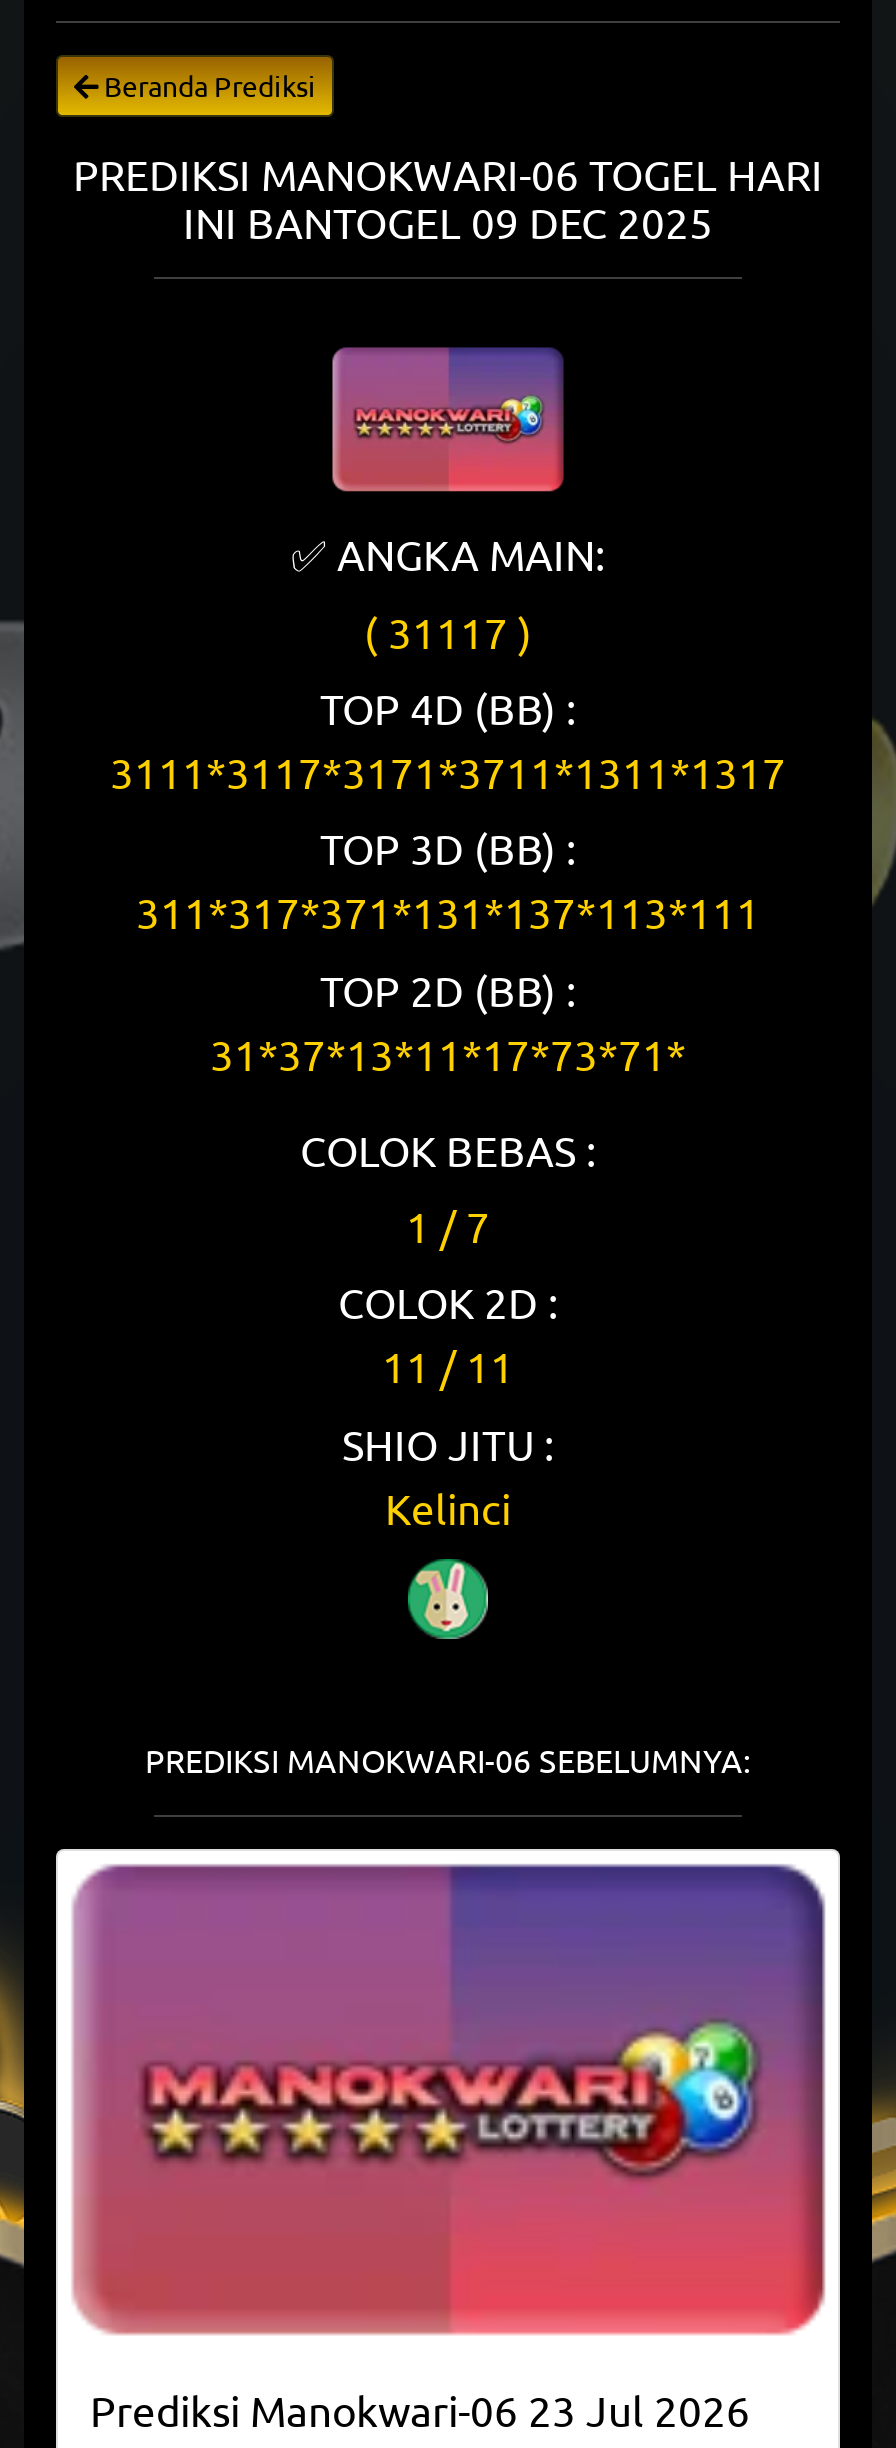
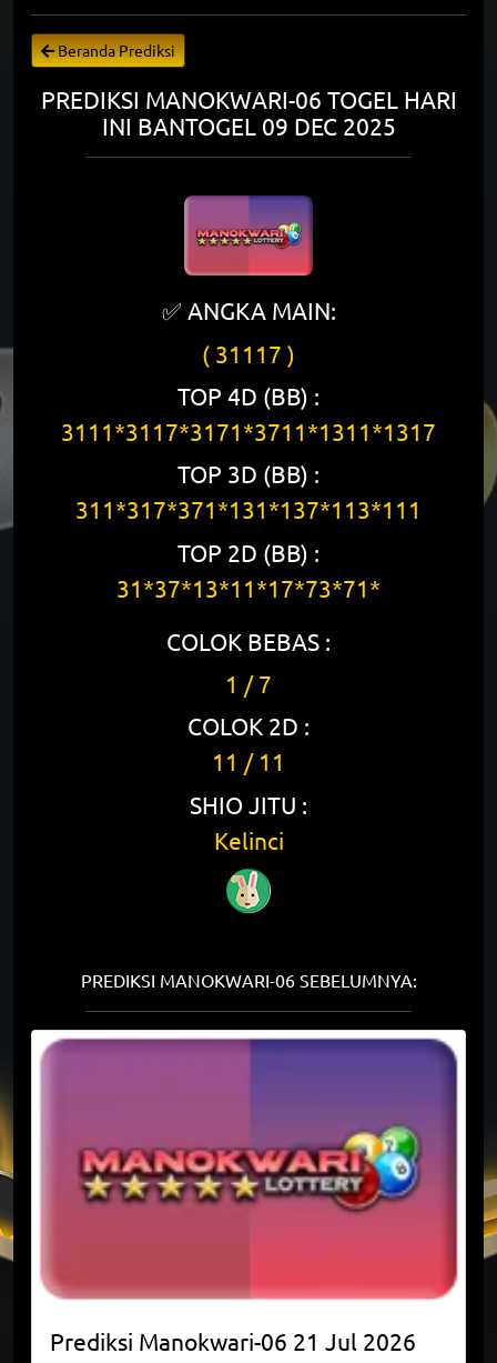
[90,2384,750,2436] Prediksi Manokwari-06 23 Jul 2026 -> [50,1327,416,1356] Prediksi Manokwari-06 21 Jul 2026

